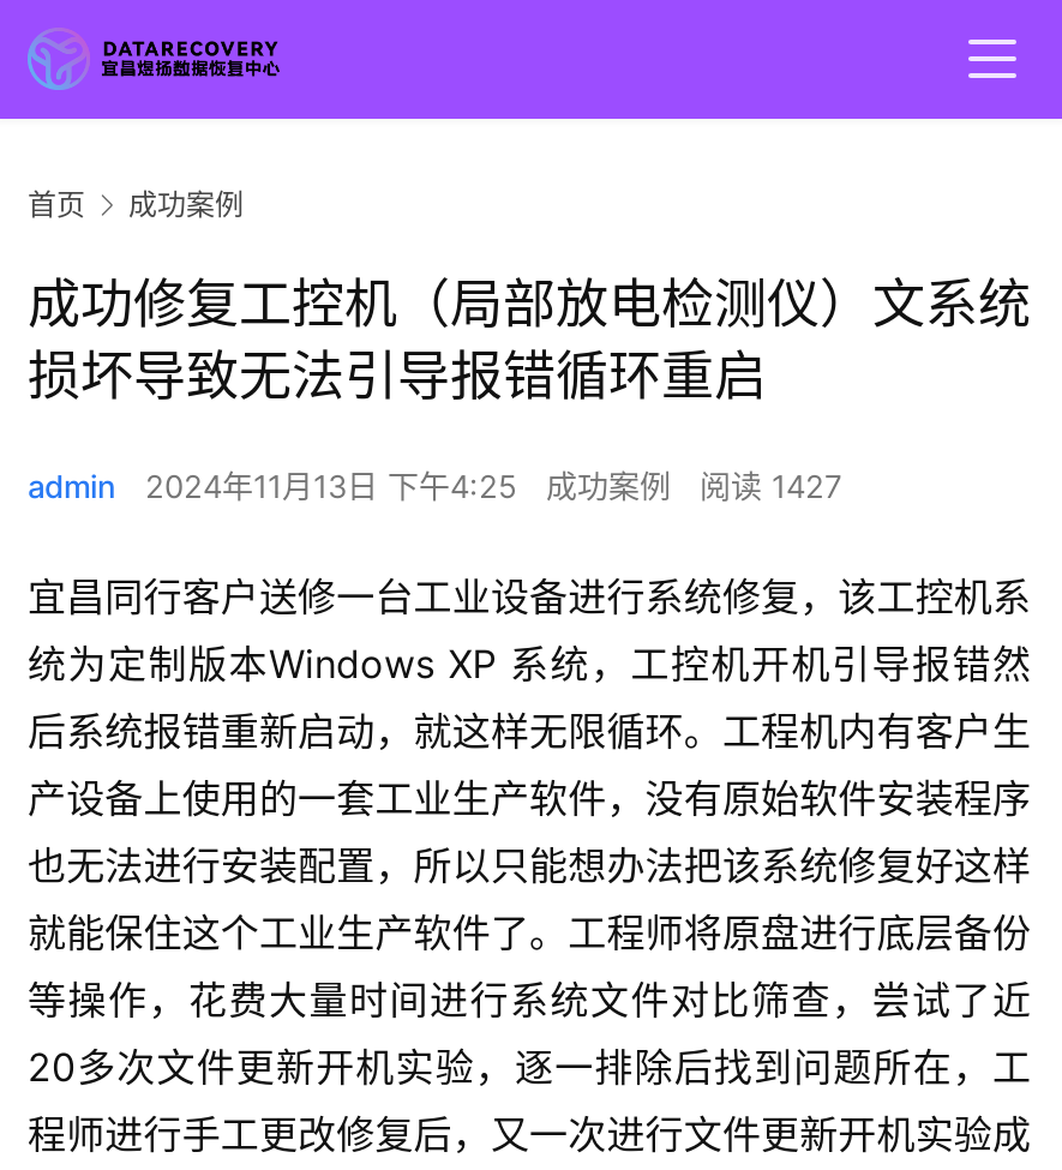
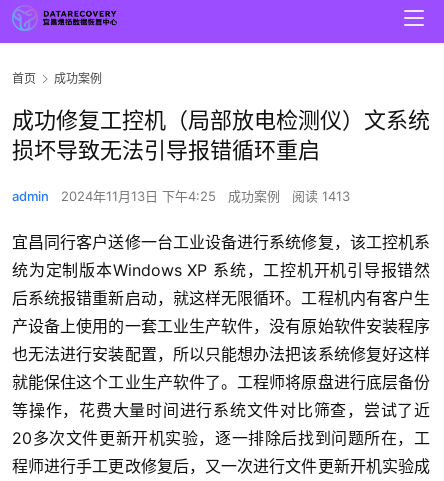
[28,467,841,506] admin 2024年11月13日 下午4:25 成功案例 阅读 1427 -> [12,188,350,204] admin 2024年11月13日 下午4:25 成功案例 阅读 1413

